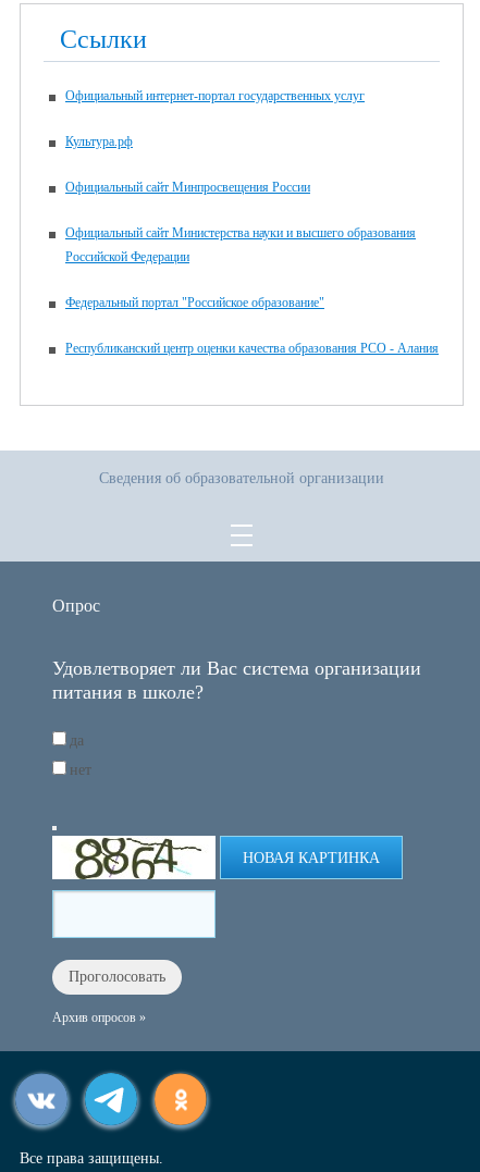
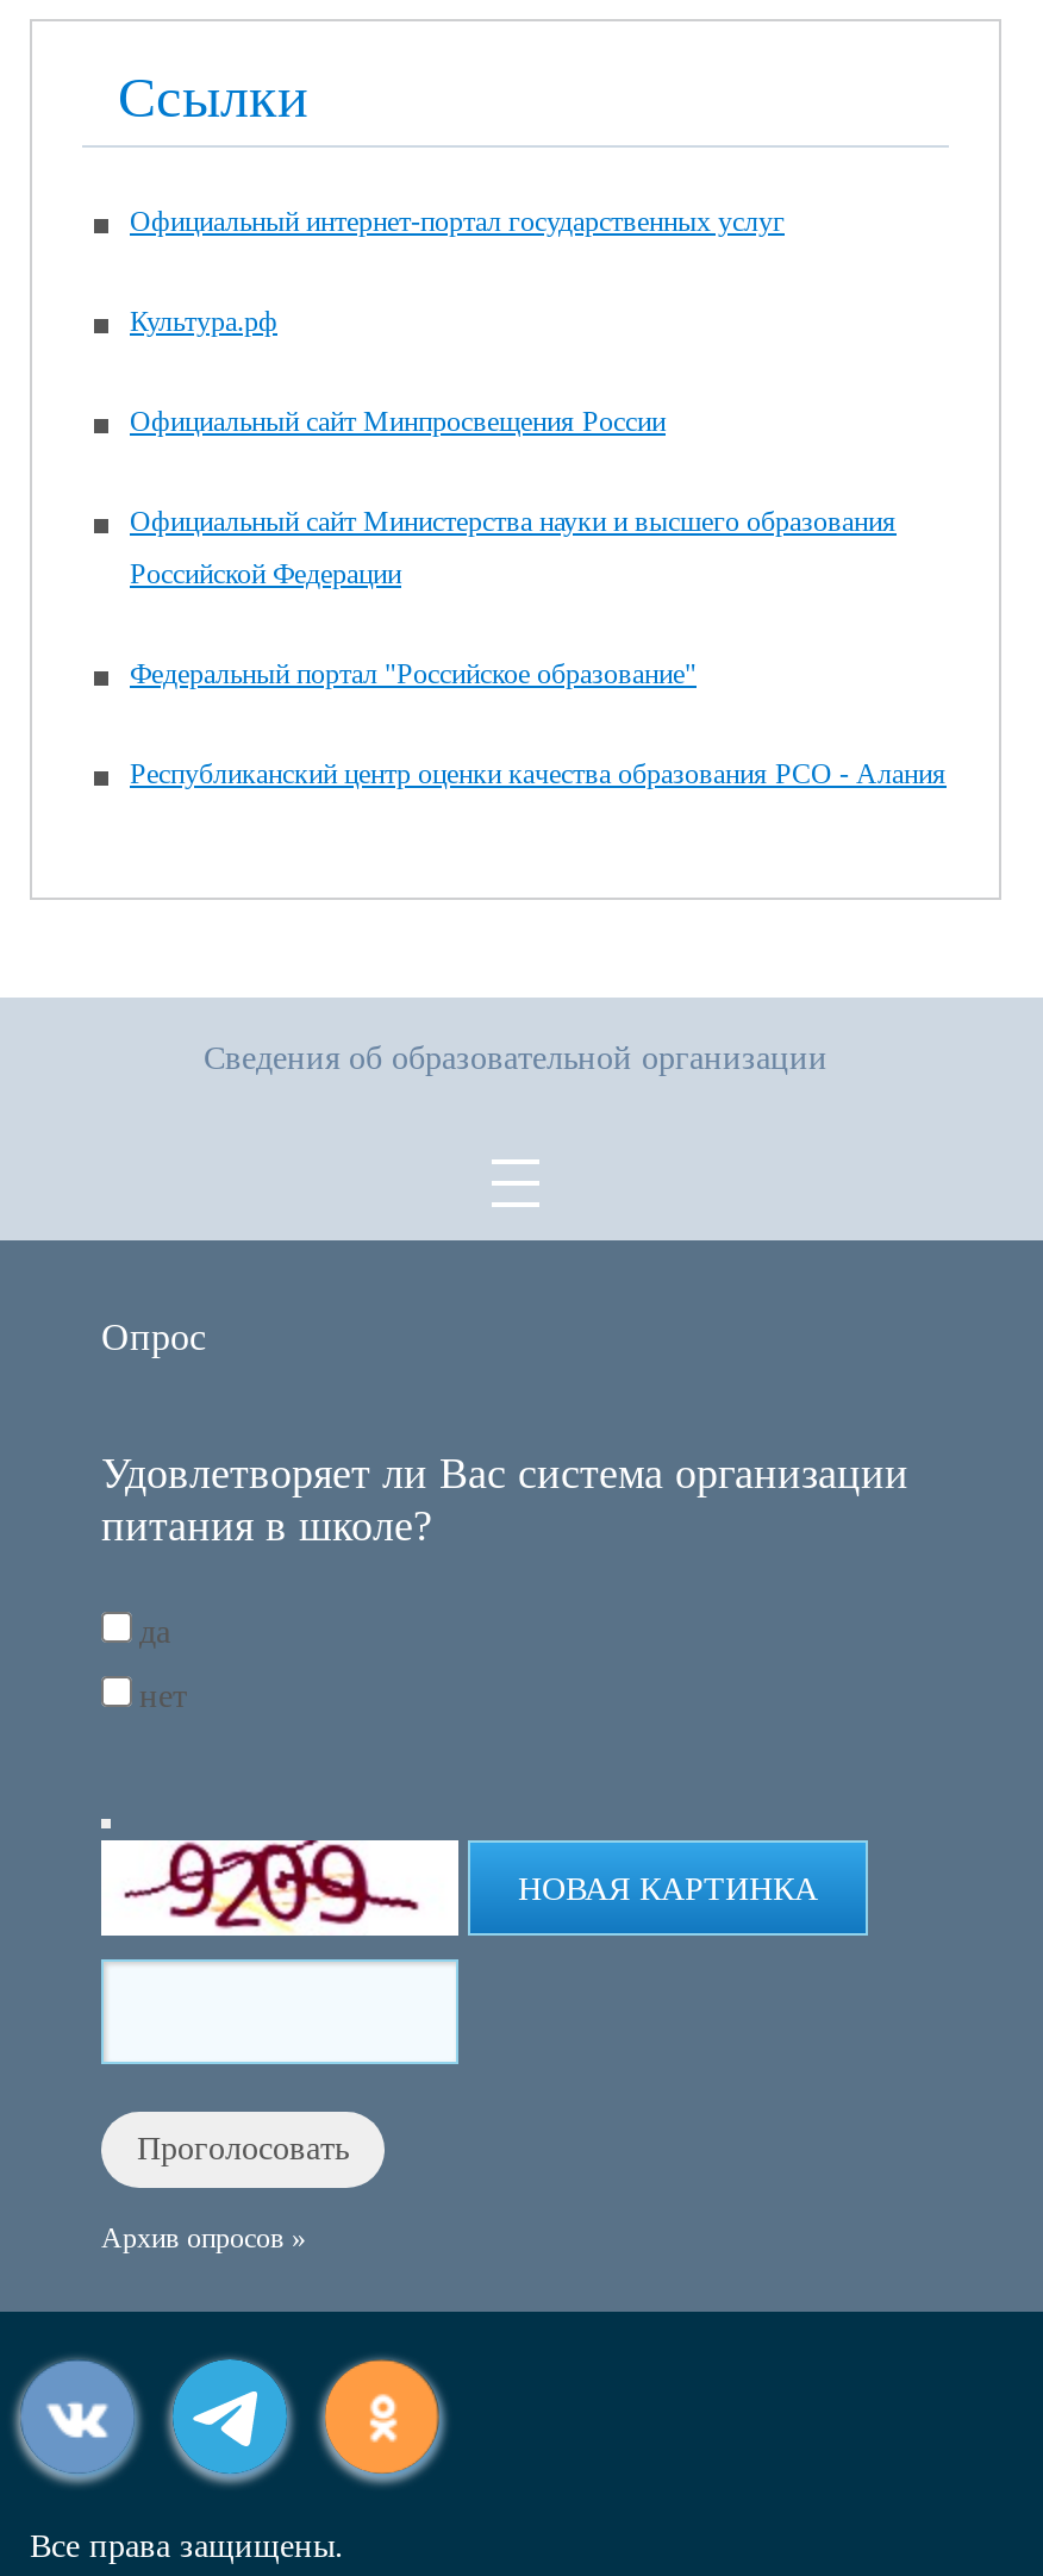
[64,835,202,880] [image] -> [123,1840,425,1938] [image]

